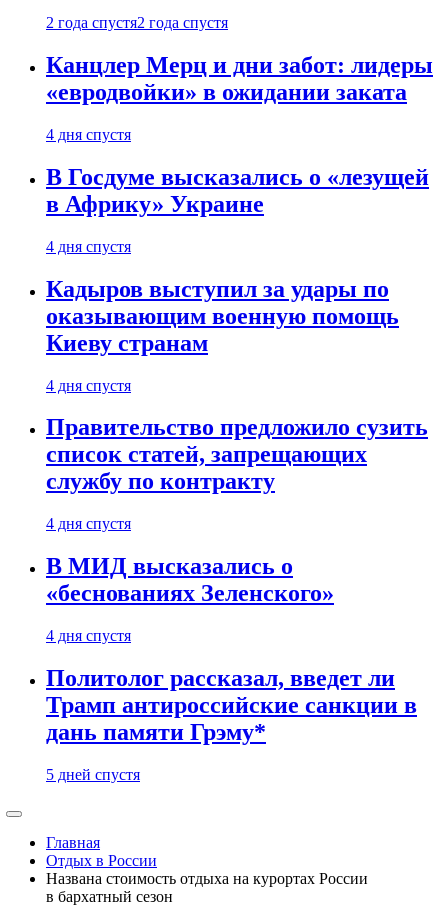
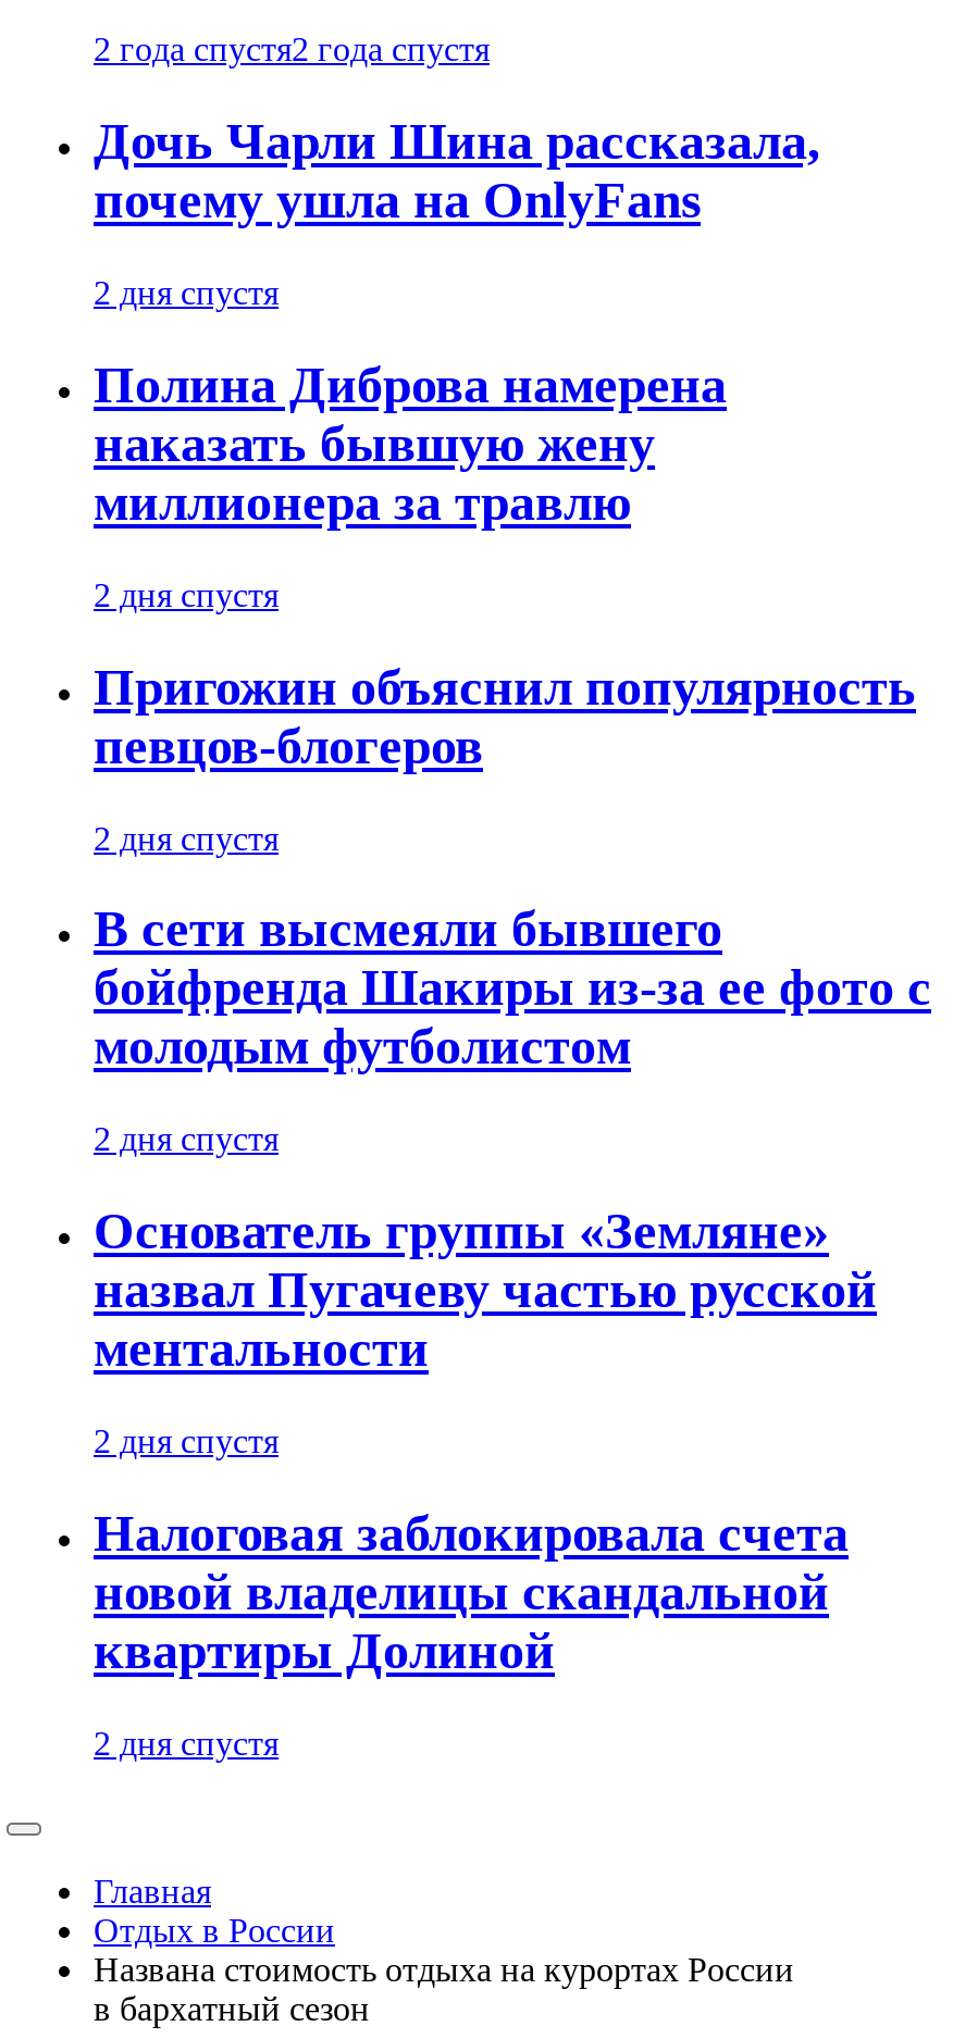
[46,52,433,105] Канцлер Мерц и дни забот: лидеры | «евродвойки» в ожидании заката -> [94,113,820,228] Дочь Чарли Шина рассказала, | почему ушла на OnlyFans
[46,126,131,143] 4 дня спустя -> [94,274,279,311] 2 дня спустя
[46,164,429,217] В Госдуме высказались о «лезущей | в Африку» Украине -> [94,356,727,530] Полина Диброва намерена | наказать бывшую жену | миллионера за травлю
[46,238,131,255] 4 дня спустя -> [94,576,279,613] 2 дня спустя
[46,276,399,356] Кадыров выступил за удары по | оказывающим военную помощь | Киеву странам -> [94,658,916,774] Пригожин объяснил популярность | певцов-блогеров
[46,377,131,394] 4 дня спустя -> [94,819,279,856] 2 дня спустя
[46,414,428,494] Правительство предложило сузить | список статей, запрещающих | службу по контракту -> [94,902,931,1076] В сети высмеяли бывшего | бойфренда Шакиры из-за ее фото с | молодым футболистом
[46,515,131,532] 4 дня спустя -> [94,1121,279,1158] 2 дня спустя
[46,553,334,606] В МИД высказались о | «беснованиях Зеленского» -> [94,1203,877,1377] Основатель группы «Земляне» | назвал Пугачеву частью русской | ментальности
[46,627,131,644] 4 дня спустя -> [94,1423,279,1460] 2 дня спустя
[46,665,417,745] Политолог рассказал, введет ли | Трамп антироссийские санкции в | дань памяти Грэму* -> [94,1505,849,1679] Налоговая заблокировала счета | новой владелицы скандальной | квартиры Долиной
[46,766,140,783] 5 дней спустя -> [94,1725,279,1762] 2 дня спустя

